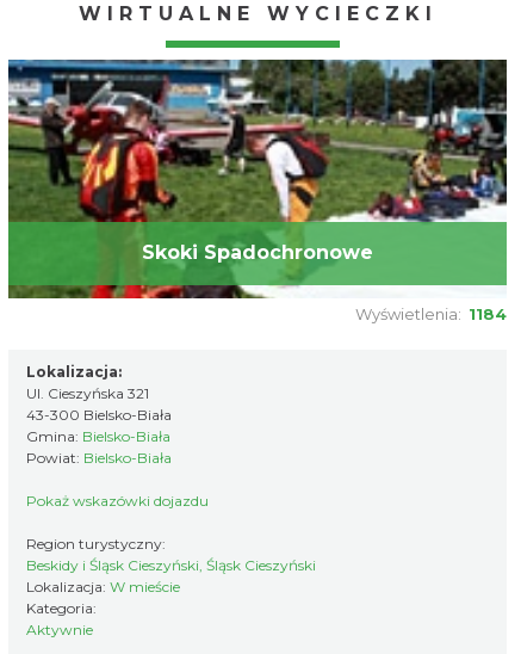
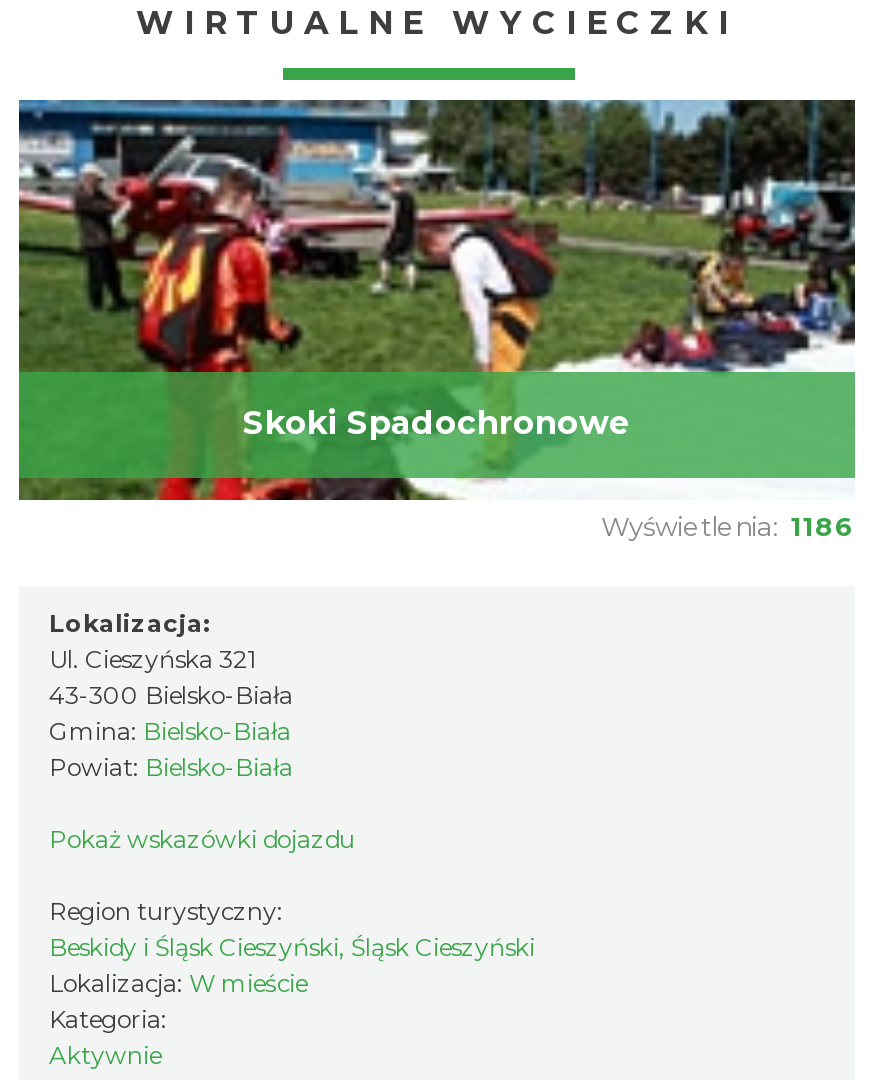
[355,304,507,323] Wyświetlenia: 1184 -> [601,510,855,542] Wyświetlenia: 1186

